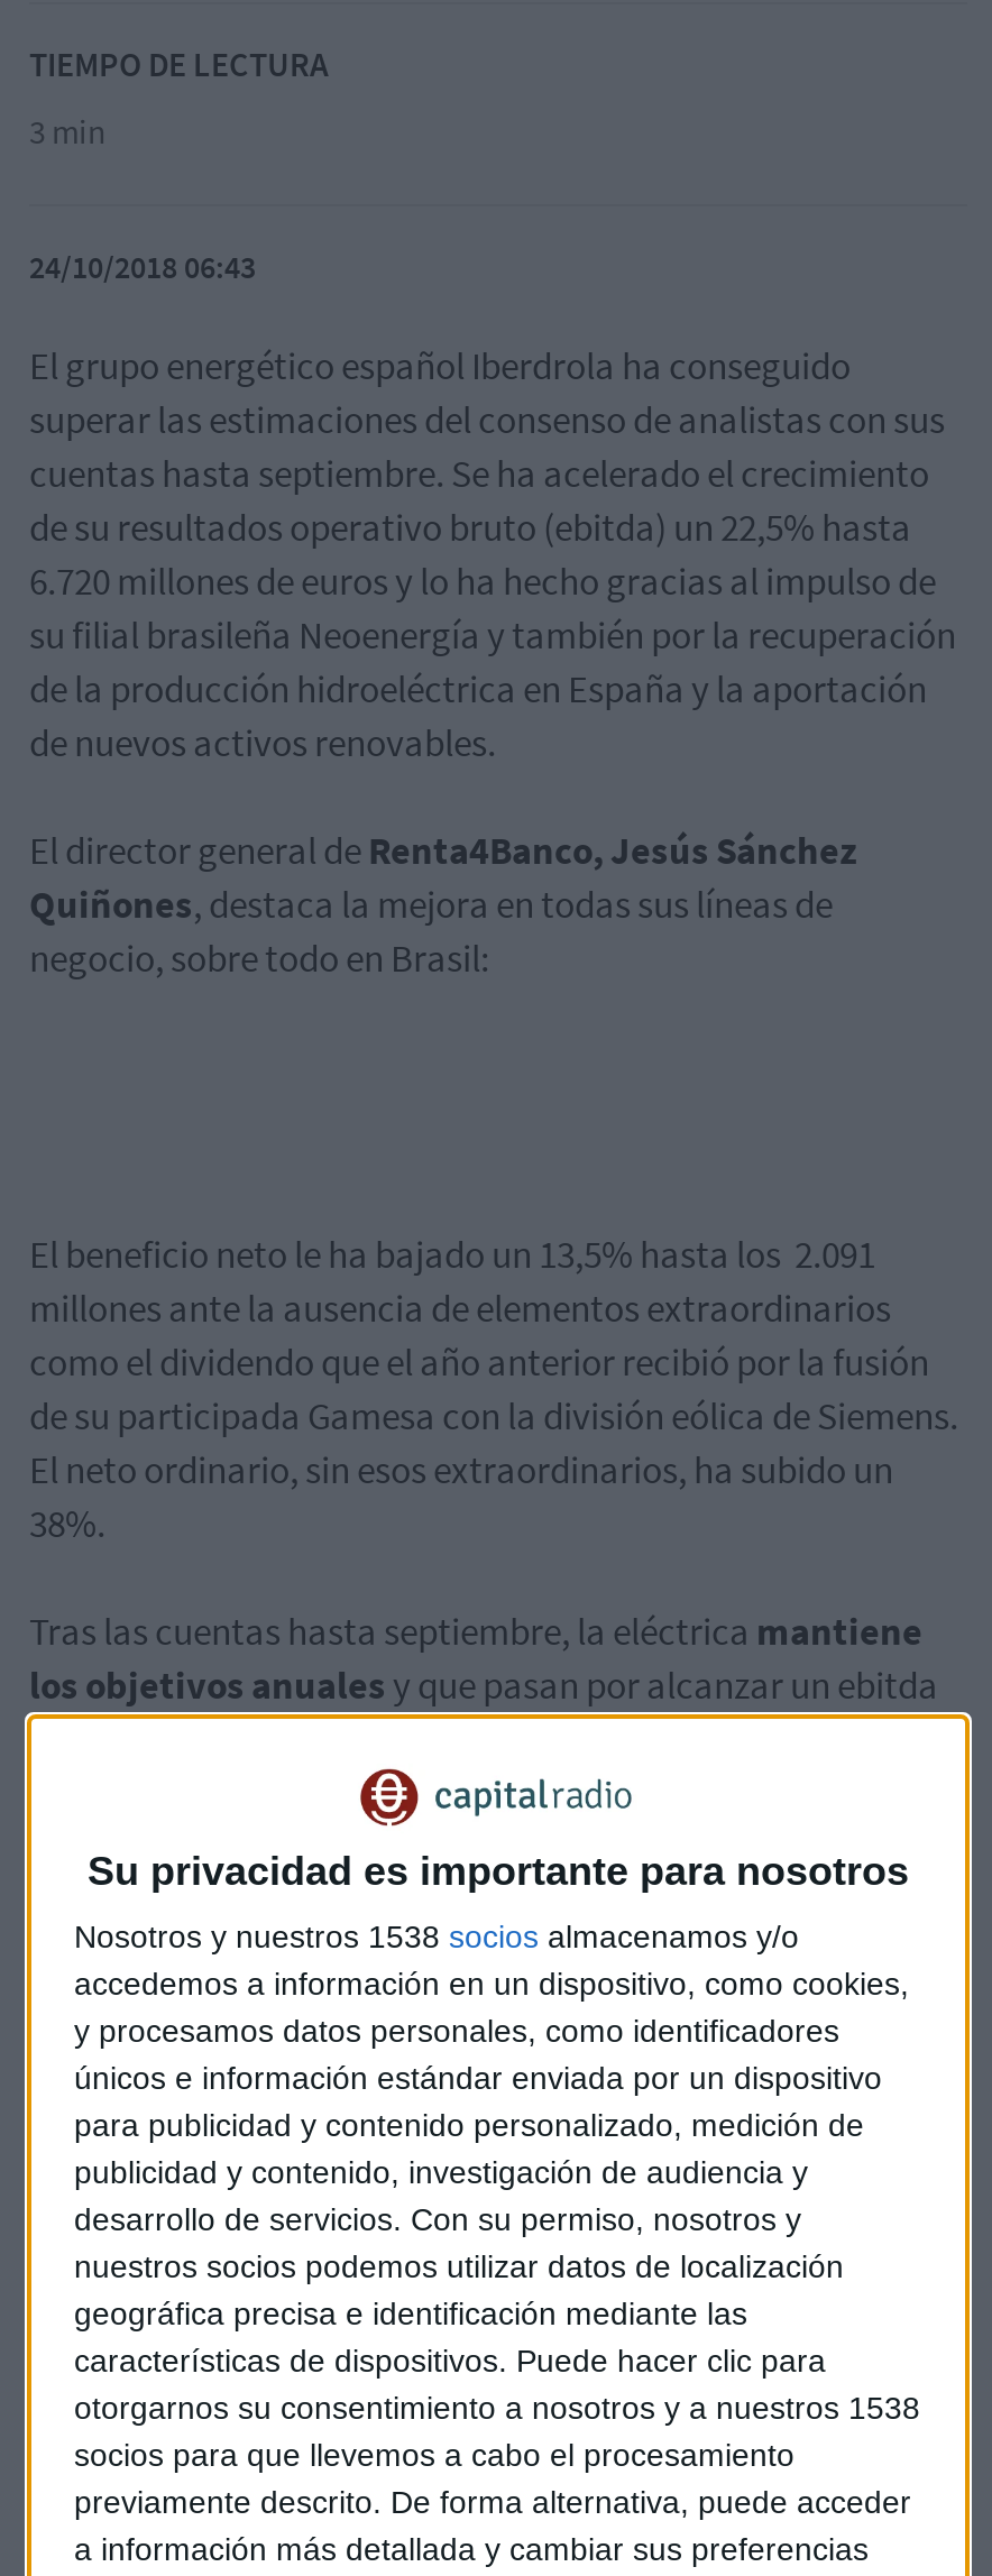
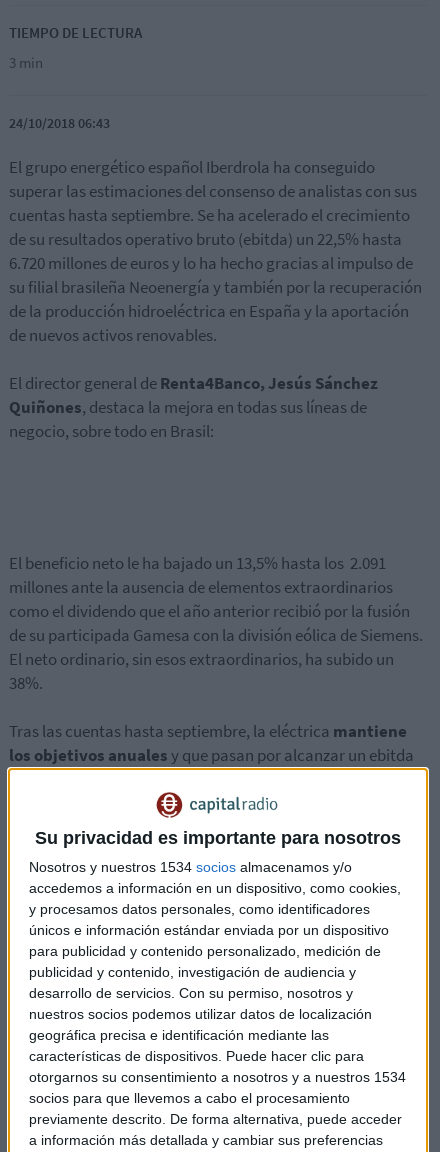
[74,1919,799,1955] Nosotros y nuestros 1538 socios almacenamos y/o -> [29,859,352,875] Nosotros y nuestros 1534 socios almacenamos y/o
[74,2391,920,2427] otorgarnos su consentimiento a nosotros y a nuestros 1538 -> [29,1069,406,1085] otorgarnos su consentimiento a nosotros y a nuestros 1534

